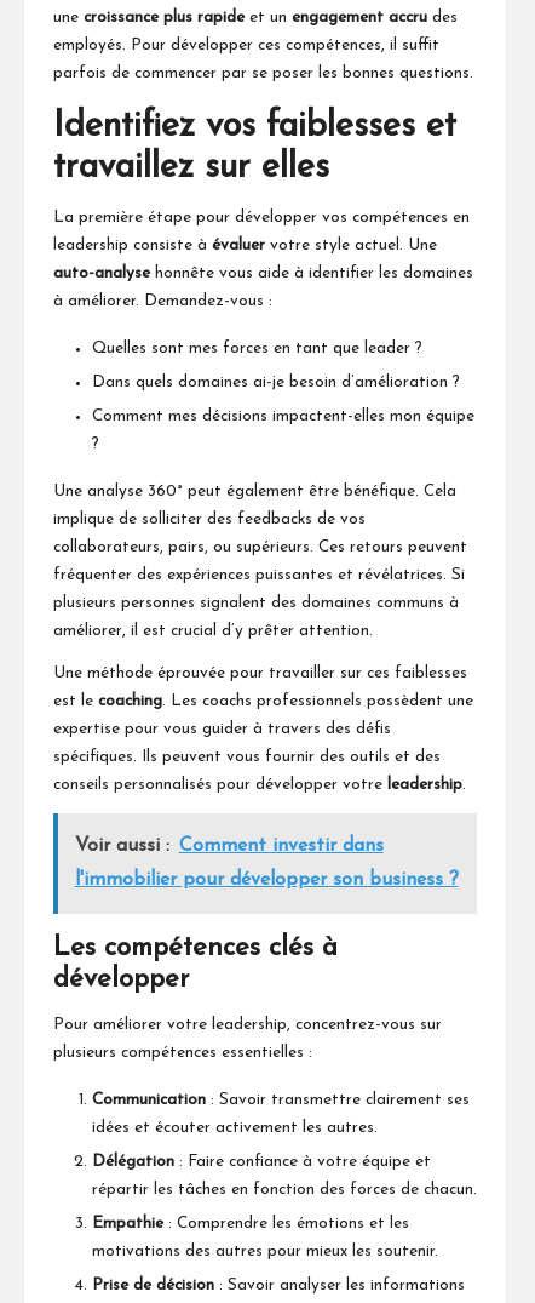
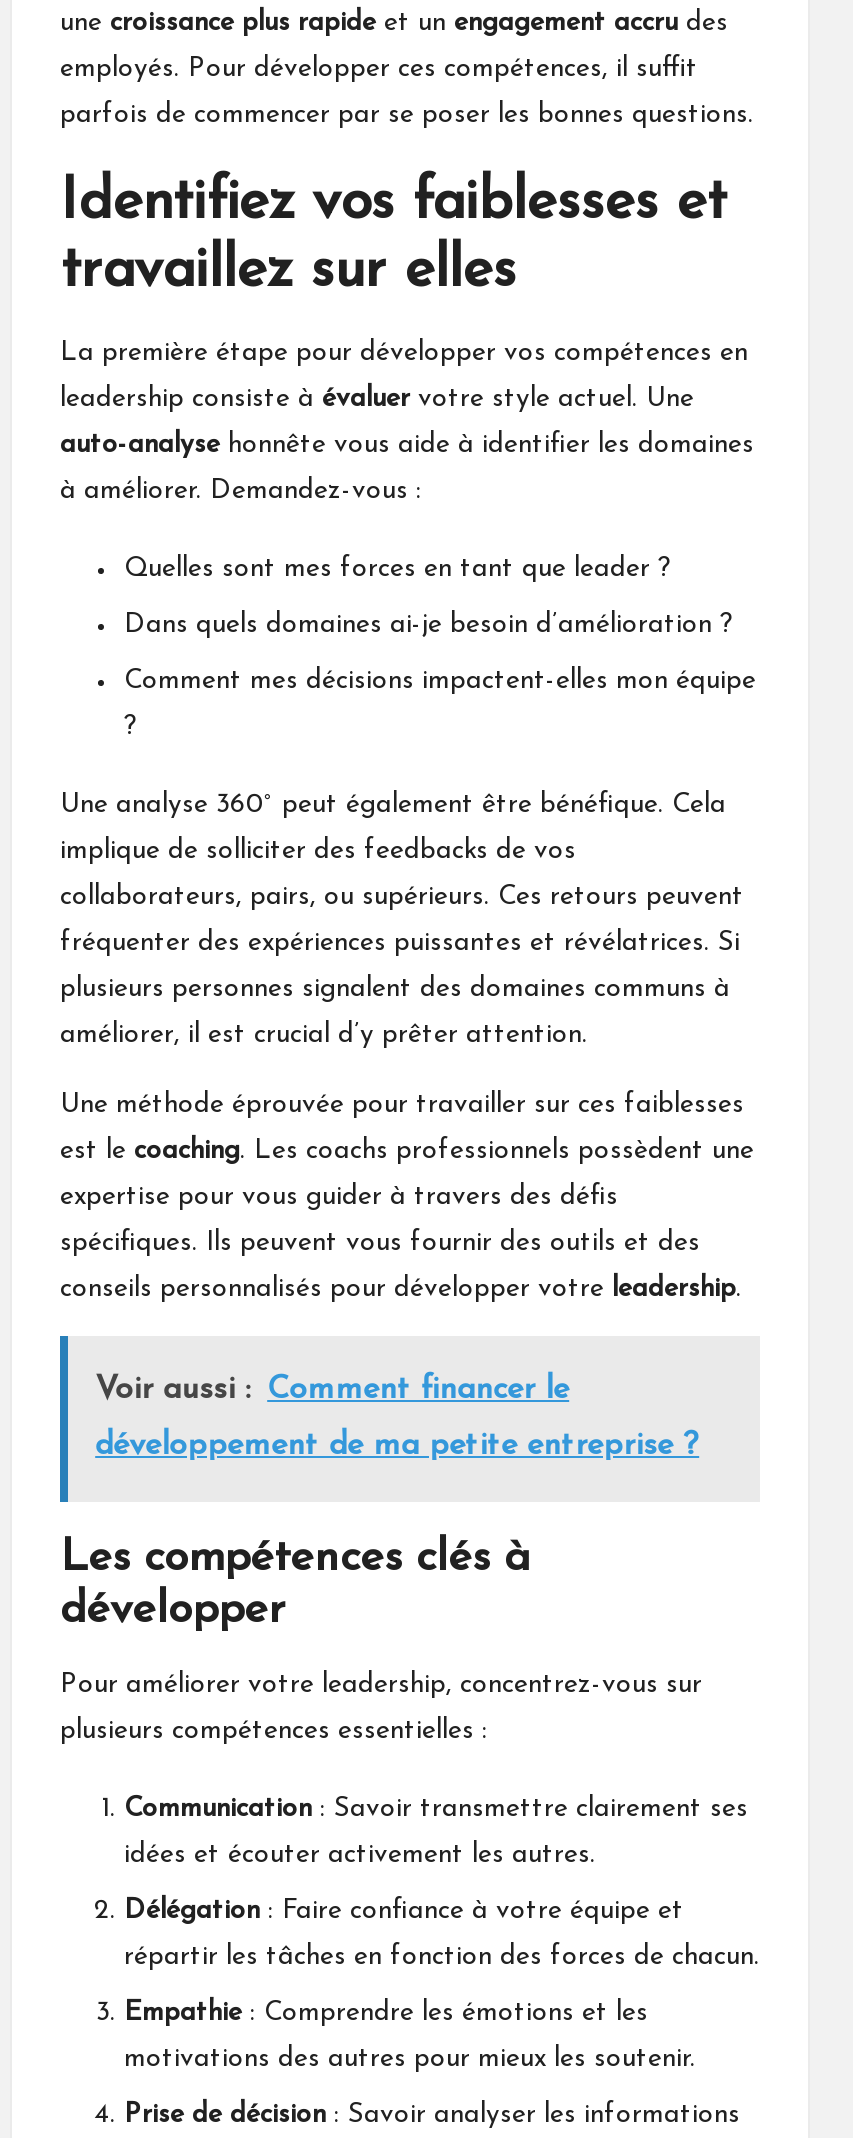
[75,837,383,856] Voir aussi : Comment investir dans -> [95,1375,569,1407] Voir aussi : Comment financer le
[75,871,458,890] l'immobilier pour développer son business ? -> [95,1431,699,1463] développement de ma petite entreprise ?

